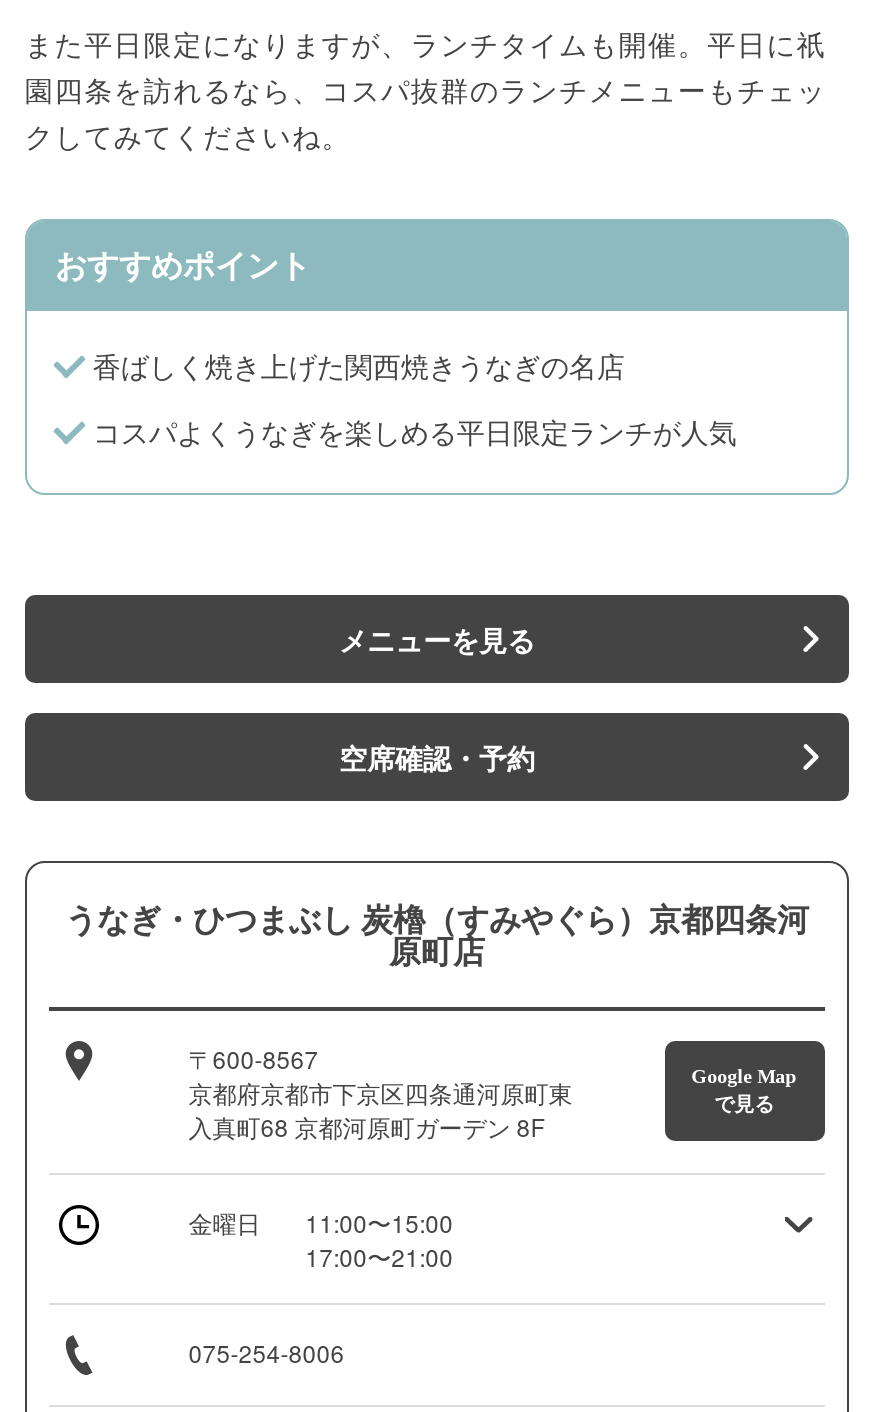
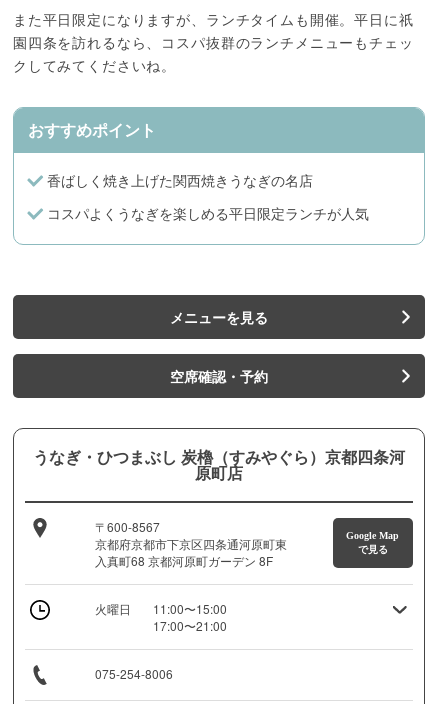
[188,1206,260,1240] 金曜日 -> [95,600,131,617] 火曜日

